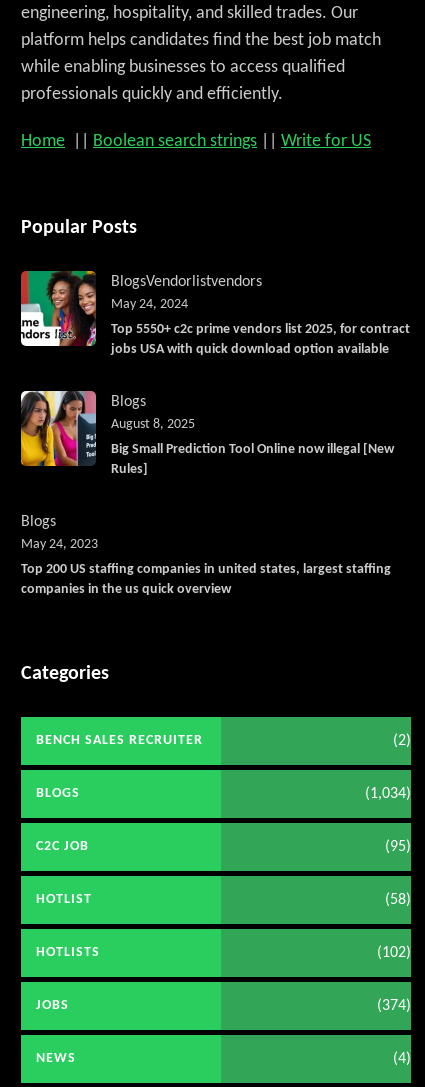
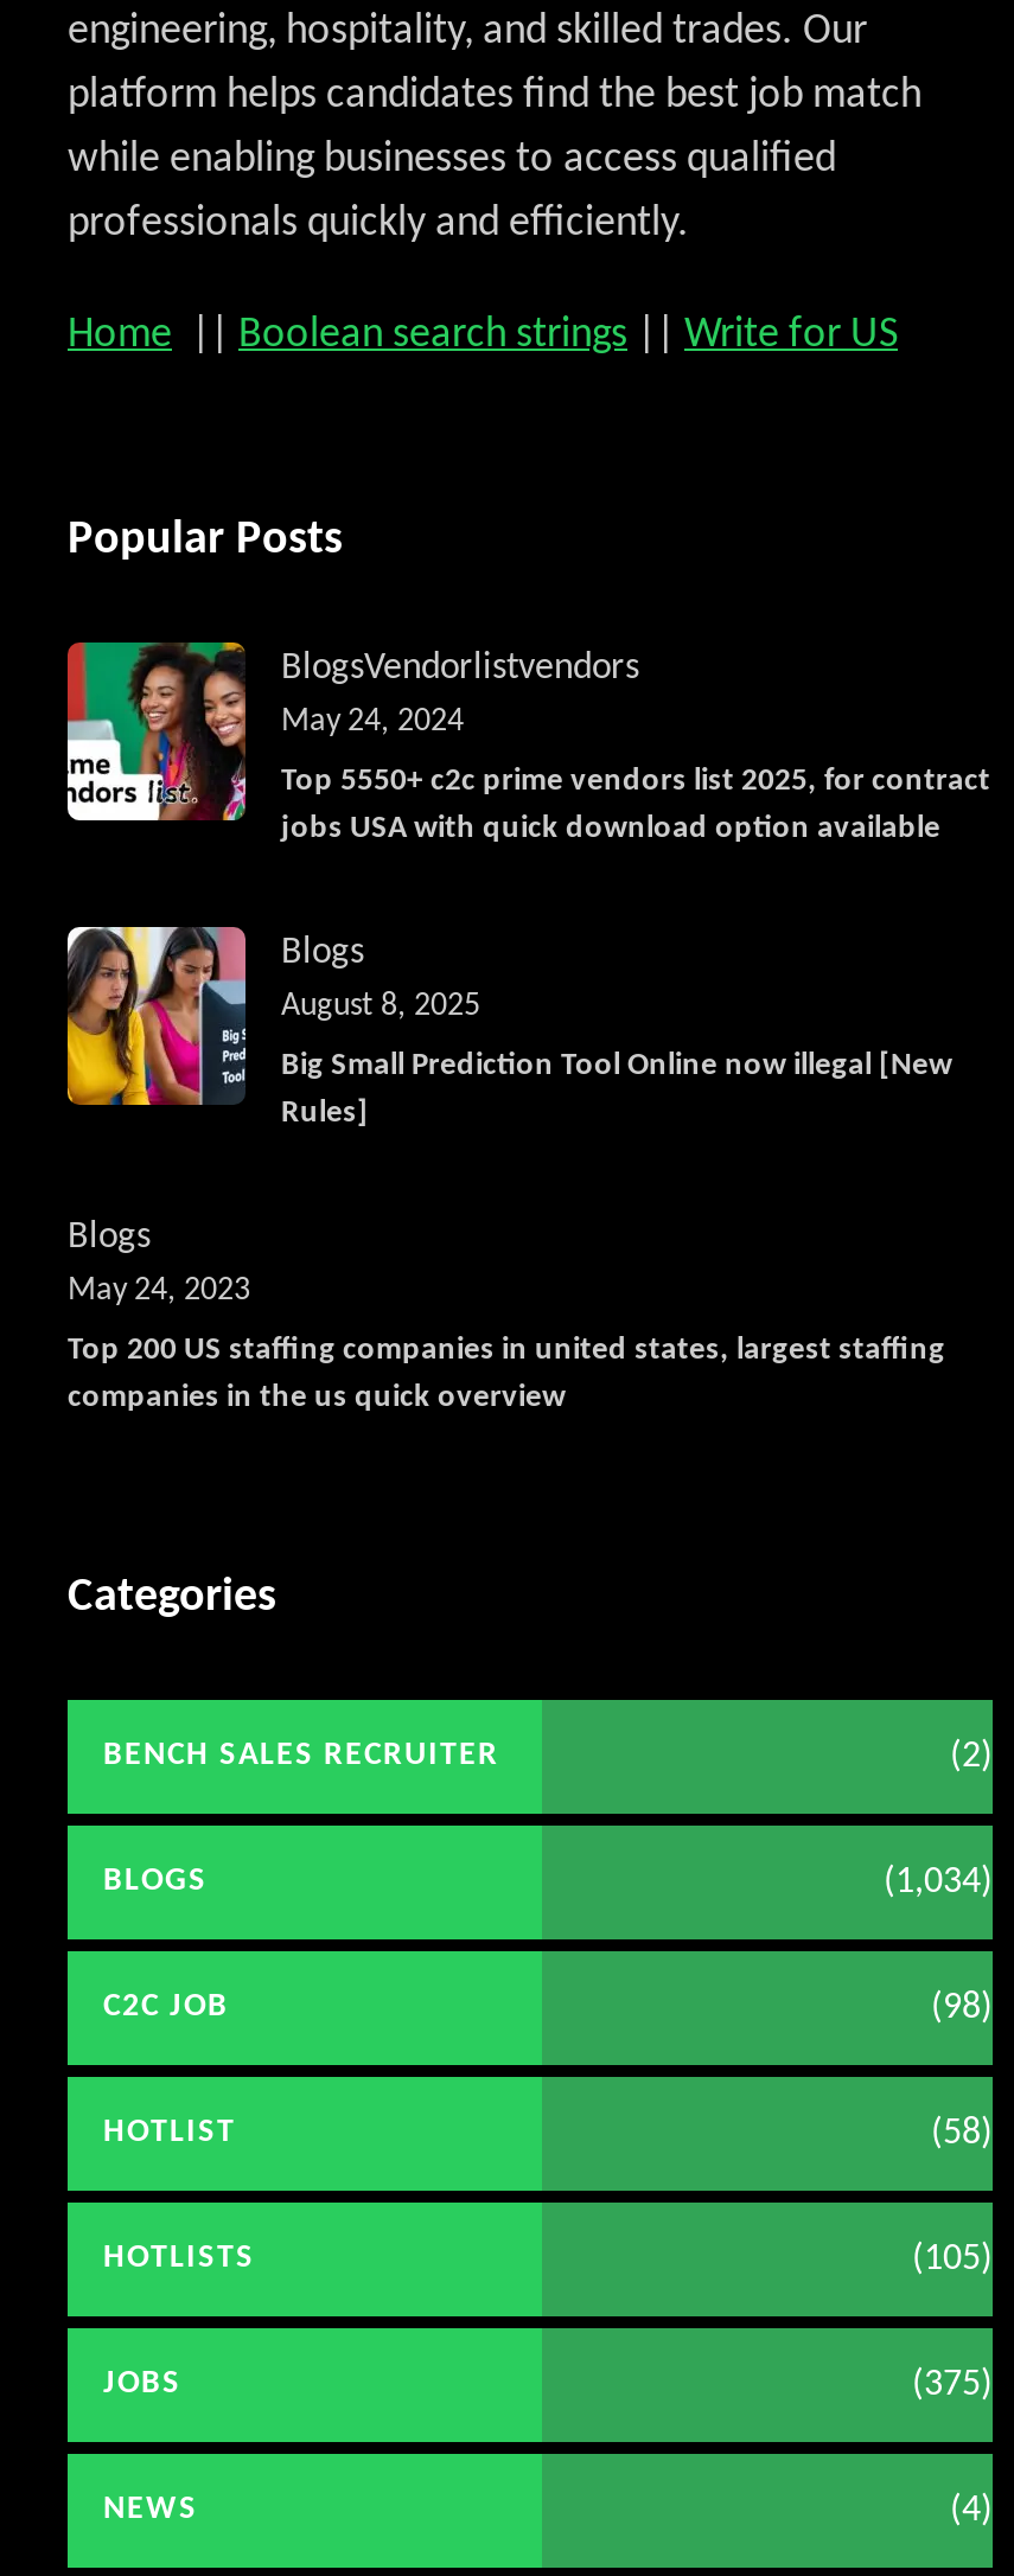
[385,839,411,855] (95) -> [931,1989,993,2027] (98)
[377,945,411,961] (102) -> [912,2241,993,2278] (105)
[377,998,411,1014] (374) -> [912,2366,993,2404] (375)

